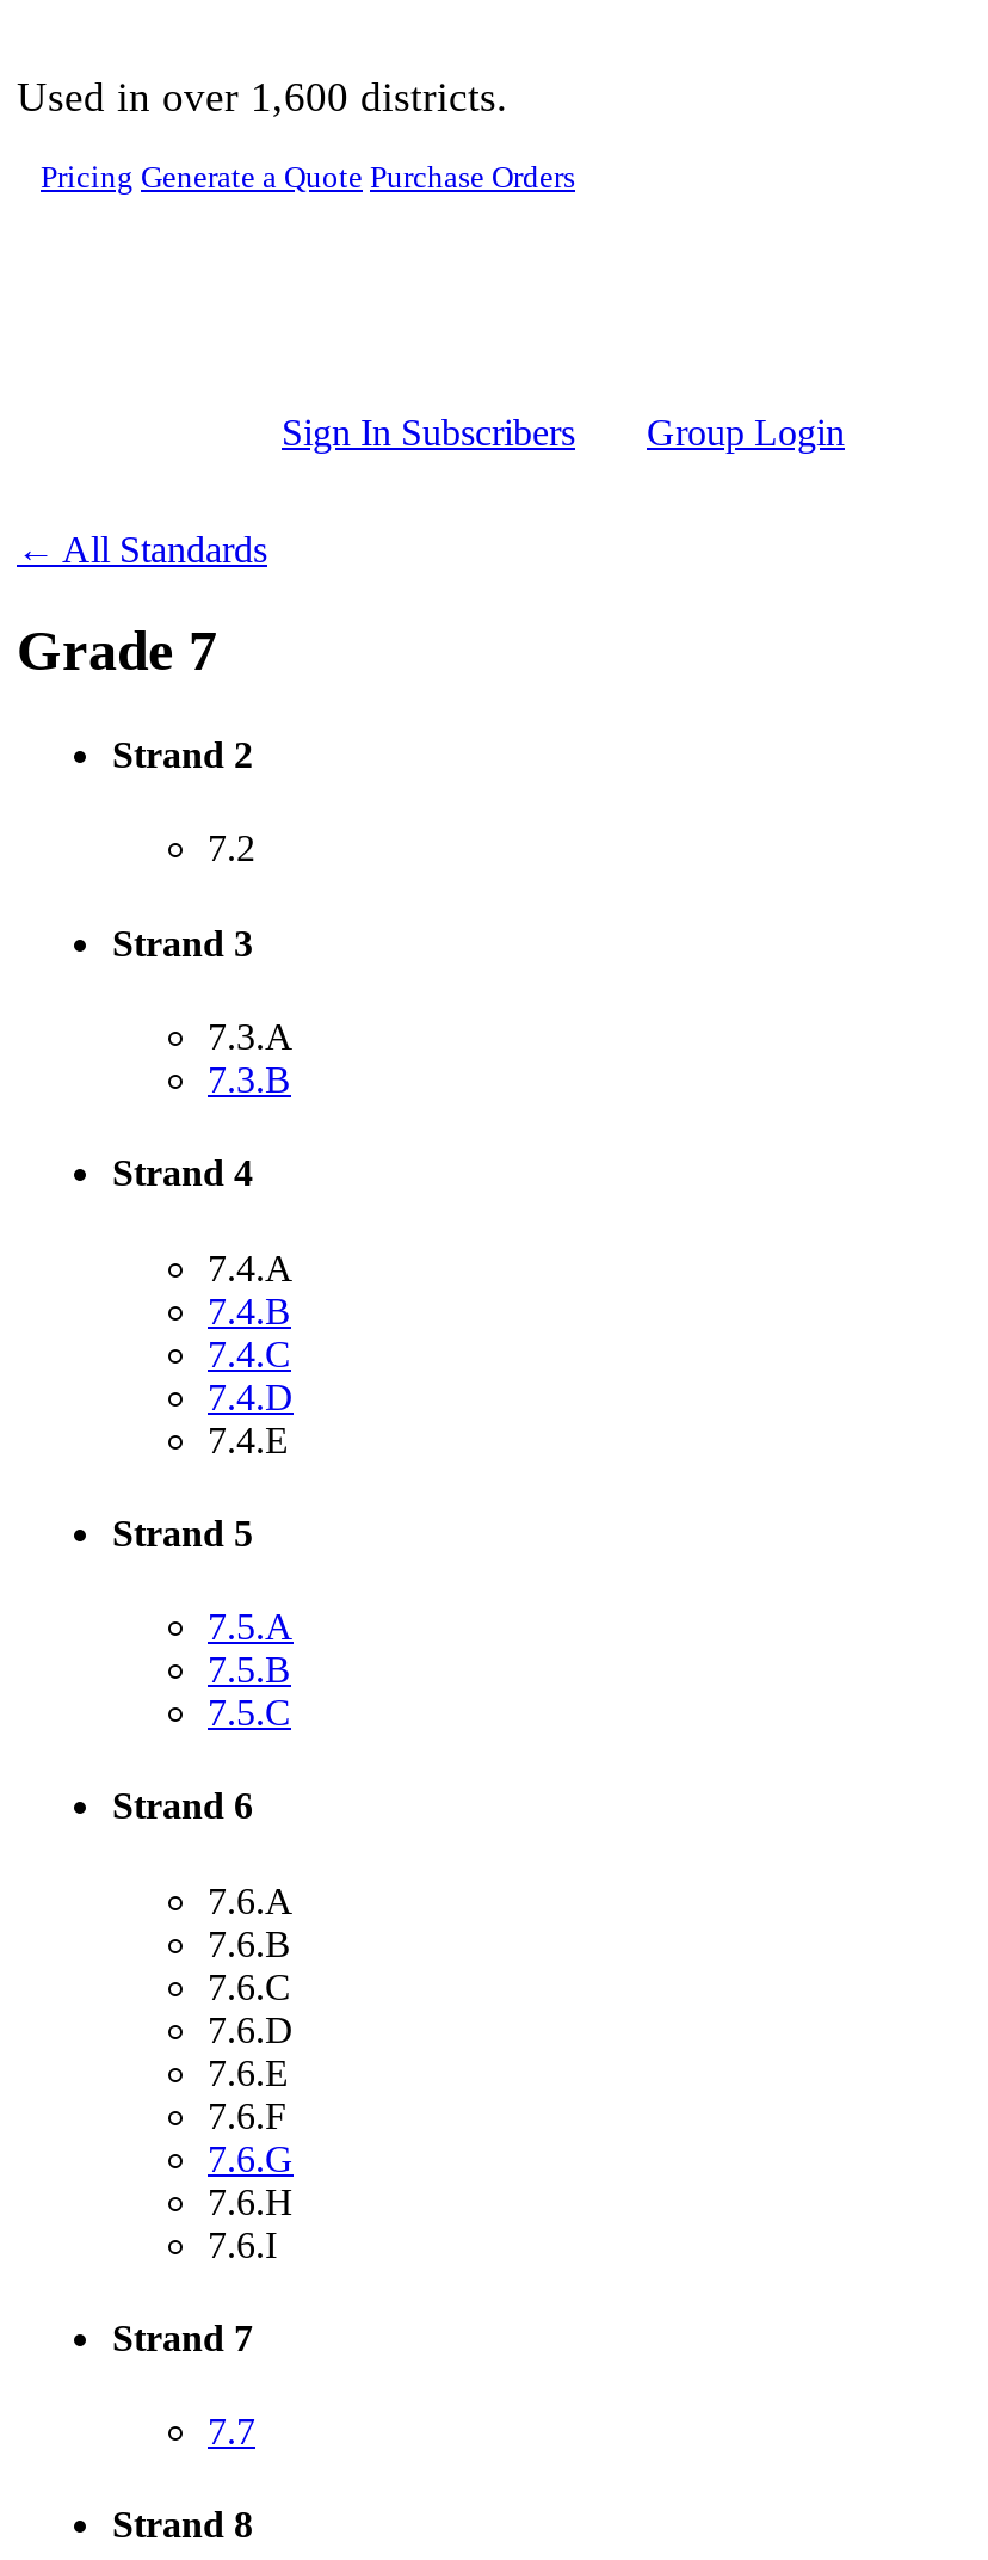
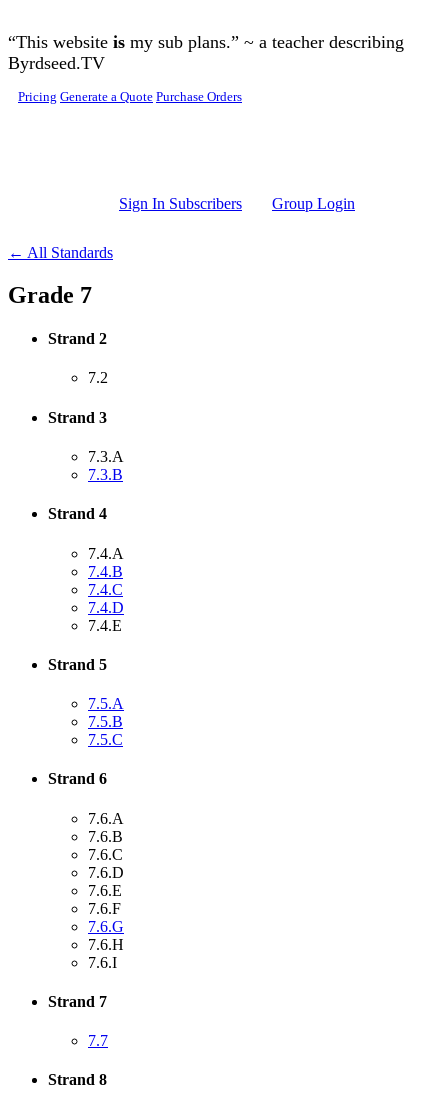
[17,73,508,121] Used in over 1,600 districts. -> [8,32,404,73] “This website is my sub plans.” ~ a teacher describing | Byrdseed.TV

